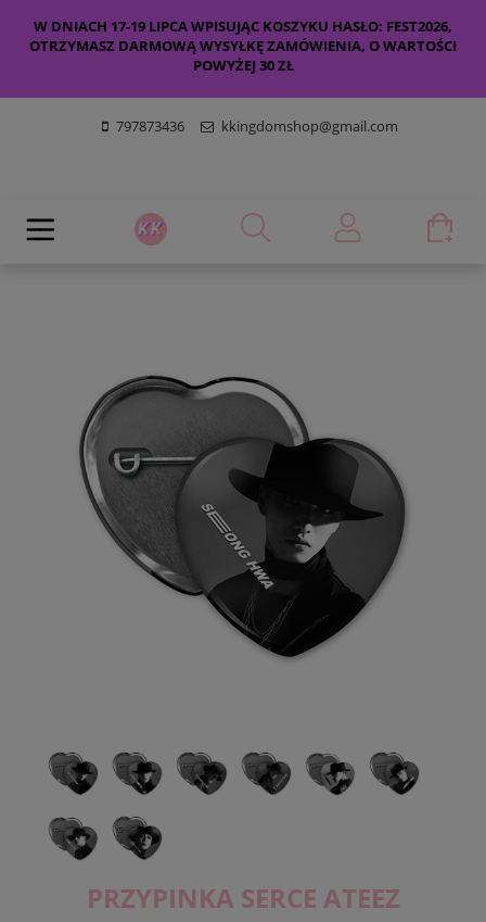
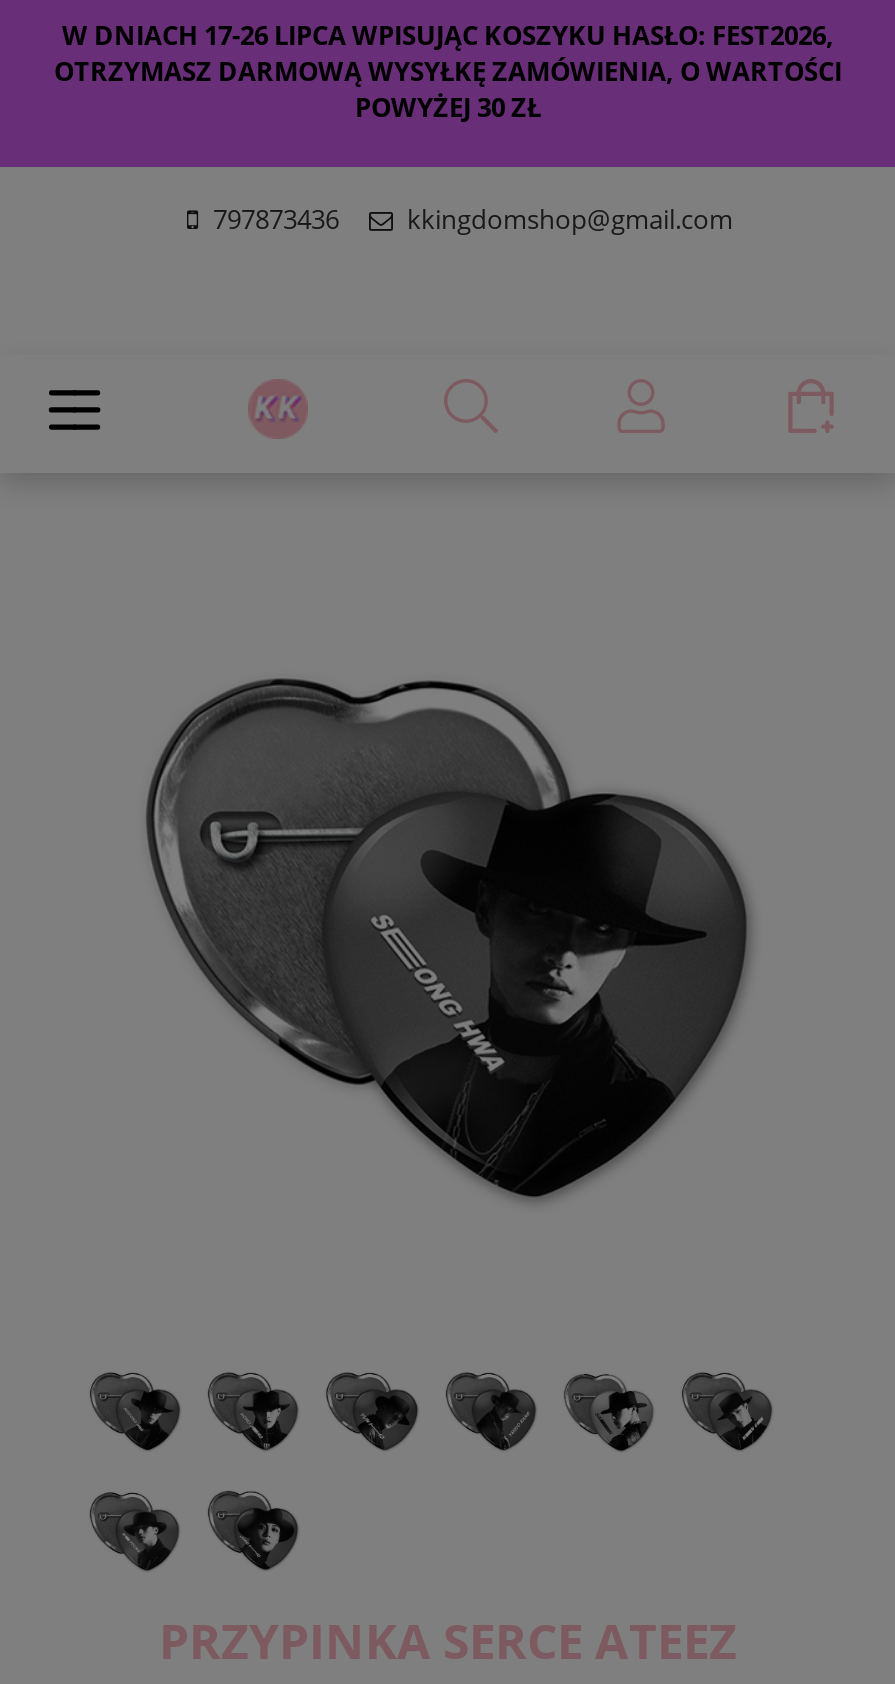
[34,16,452,36] W DNIACH 17-19 LIPCA WPISUJĄC KOSZYKU HASŁO: FEST2026, -> [62,17,834,53] W DNIACH 17-26 LIPCA WPISUJĄC KOSZYKU HASŁO: FEST2026,

